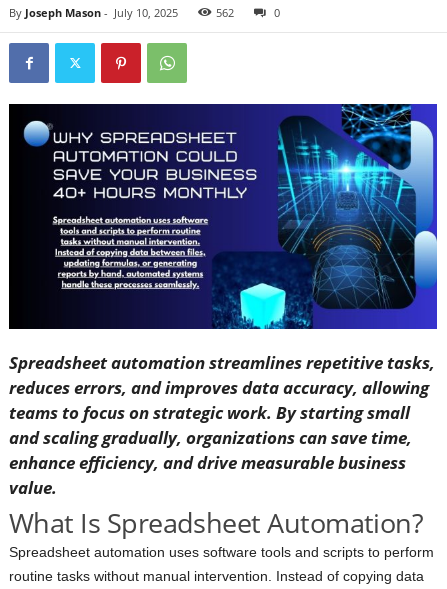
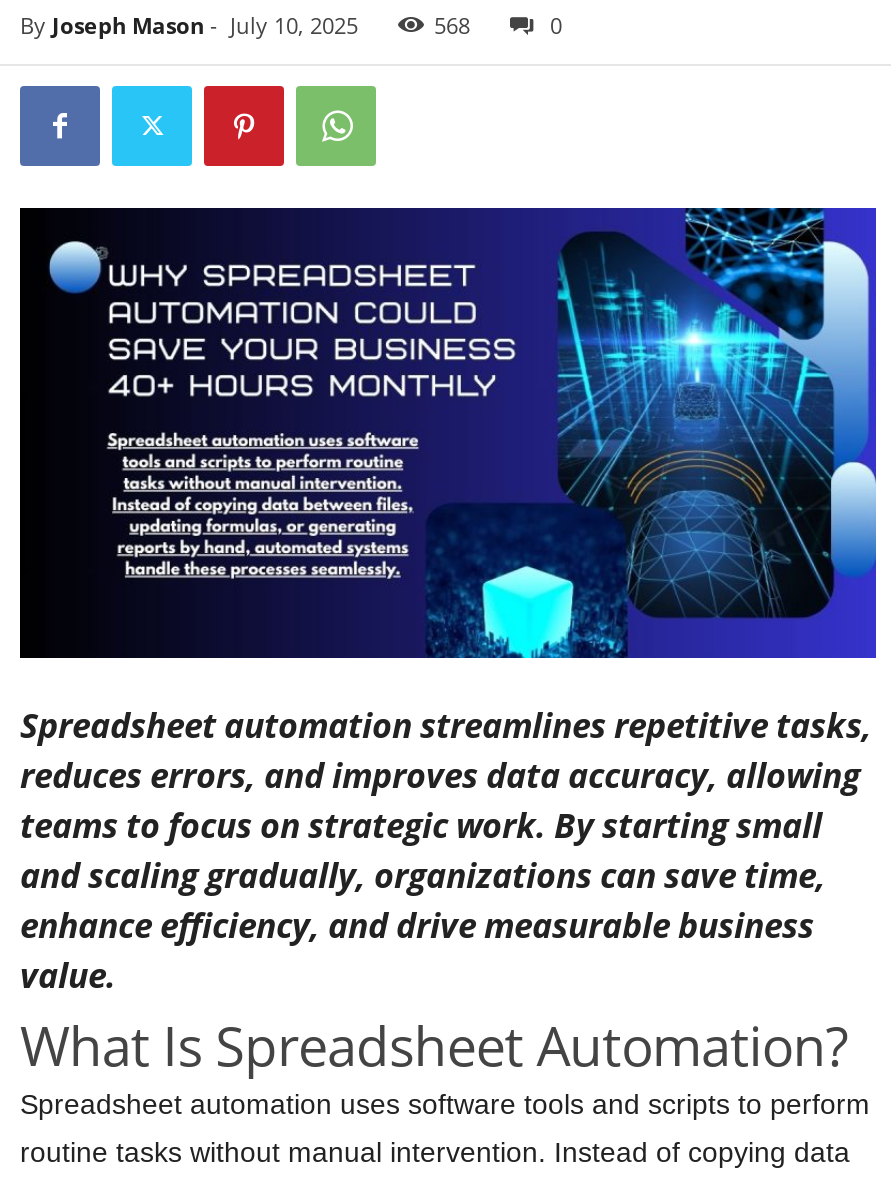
[216,5,234,20] 562 -> [434,10,470,40] 568

